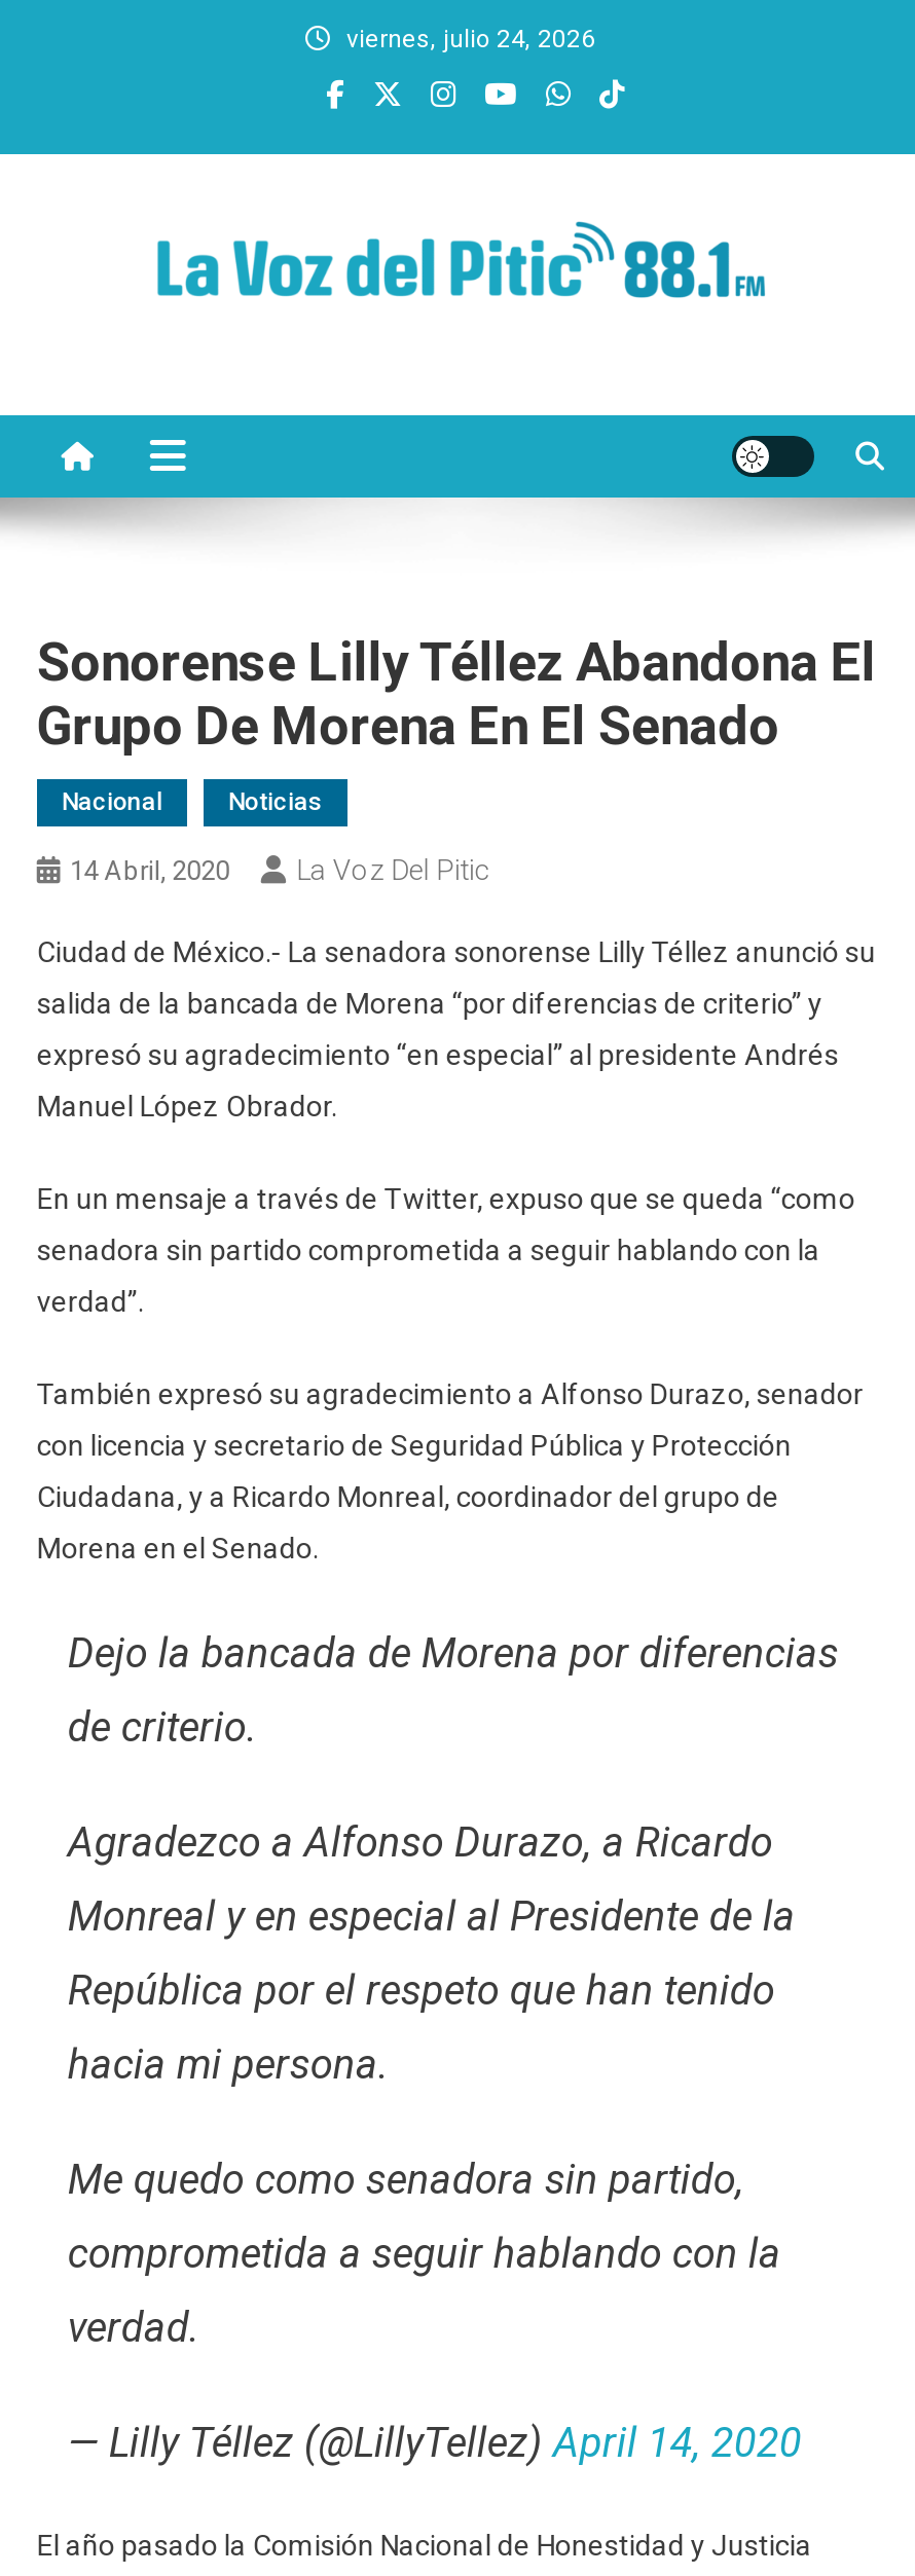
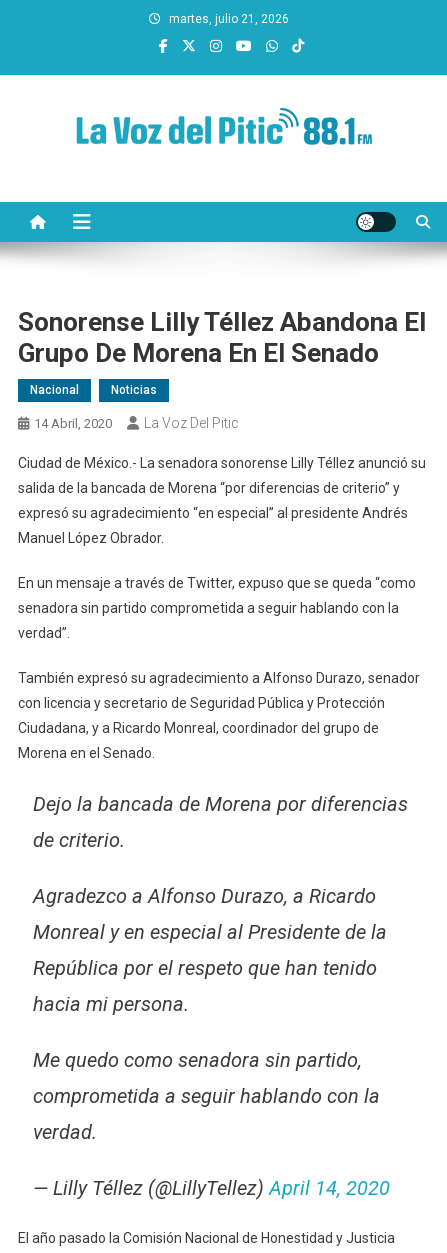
[346,25,595,53] viernes, julio 24, 2026 -> [169,12,289,26] martes, julio 21, 2026

